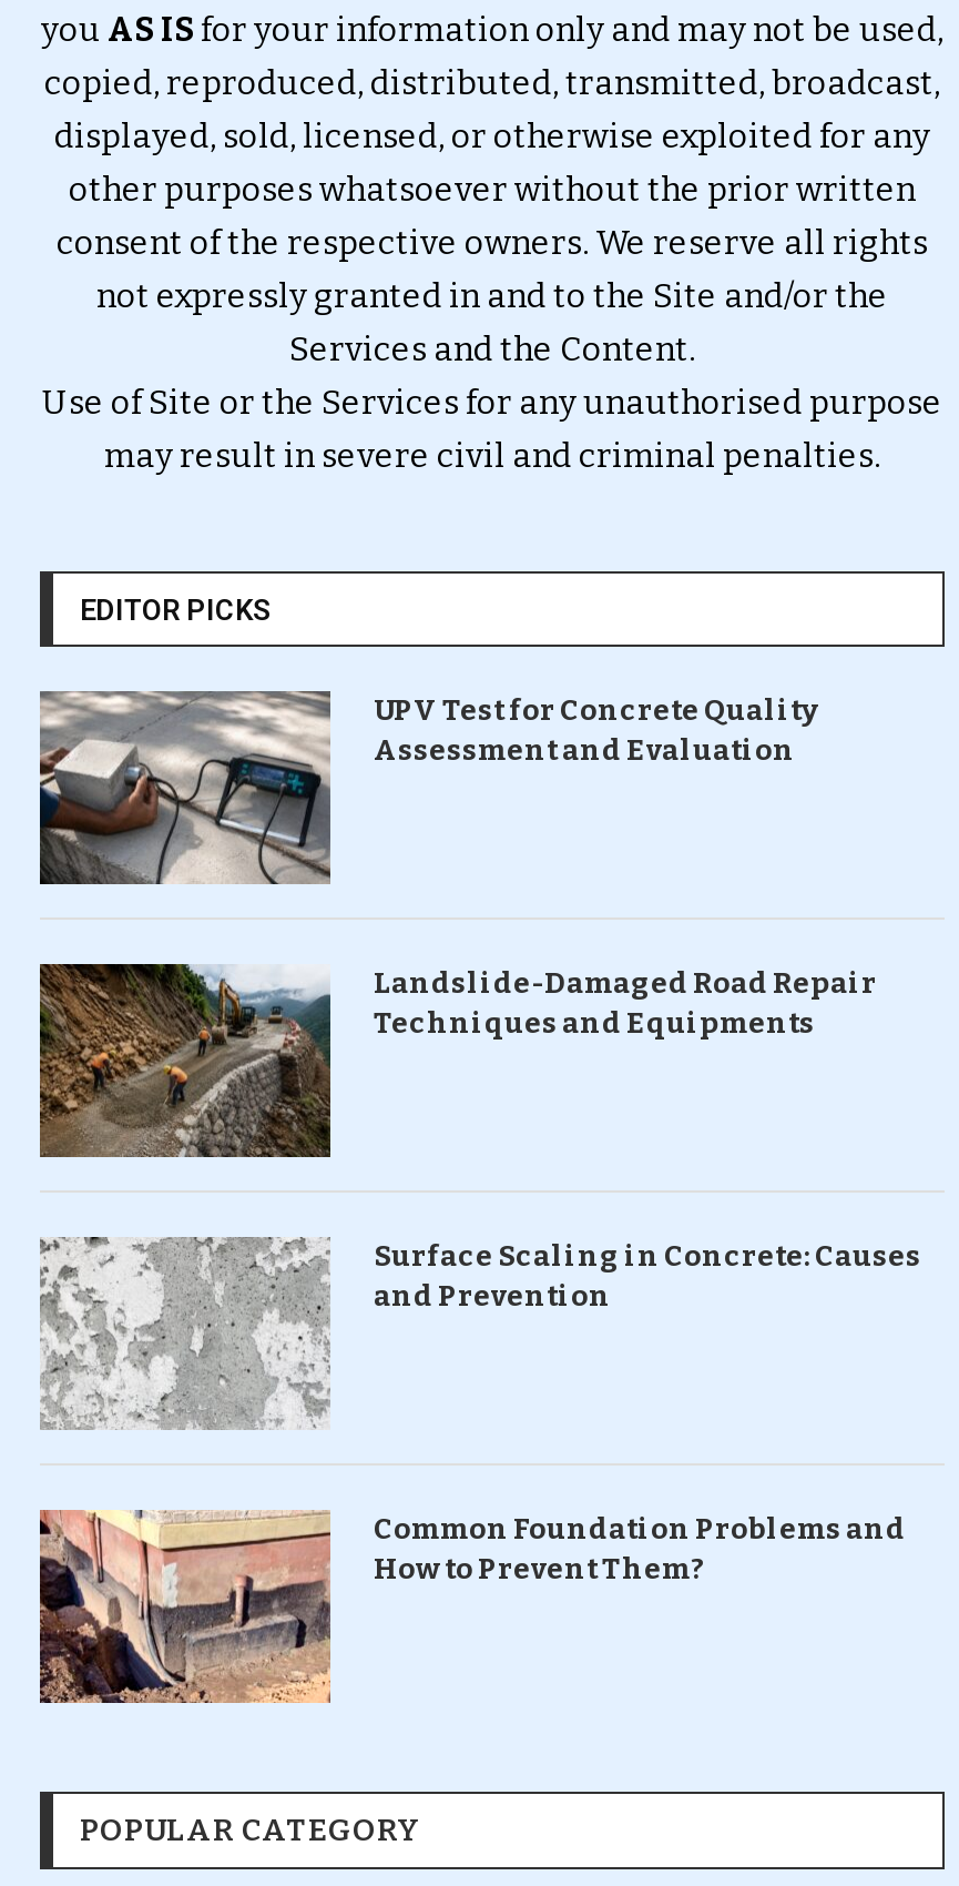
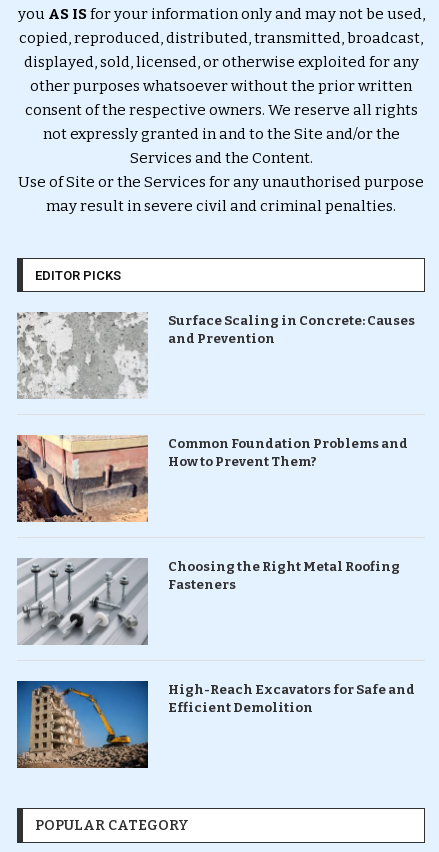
[38,689,817,886] [image] | UPV Test for Concrete Quality | Assessment and Evaluation -> none
[38,962,877,1159] [image] | Landslide-Damaged Road Repair | Techniques and Equipments -> none
moved [38,1235,921,1585] -> [16,311,414,469]: [image] | Surface Scaling in Concrete: Causes | and Prevention | Common Foundation Problems and | How to Prevent Them?
moved [35,1505,335,1707] -> [15,433,150,524]: [image]
none -> [16,680,414,769] [image] | High-Reach Excavators for Safe and | Efficient Demolition
none -> [17,557,399,646] [image] | Choosing the Right Metal Roofing | Fasteners

